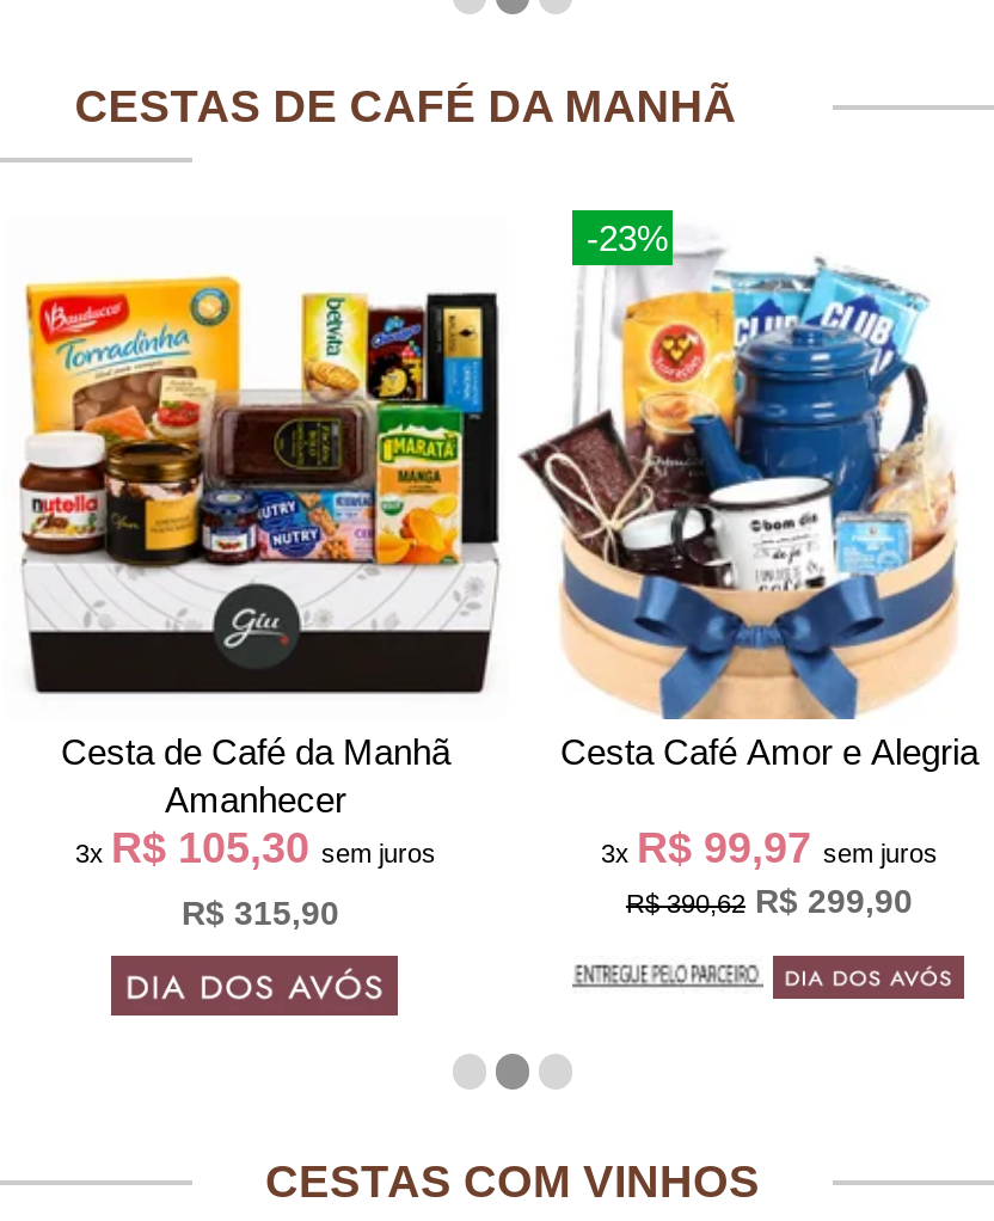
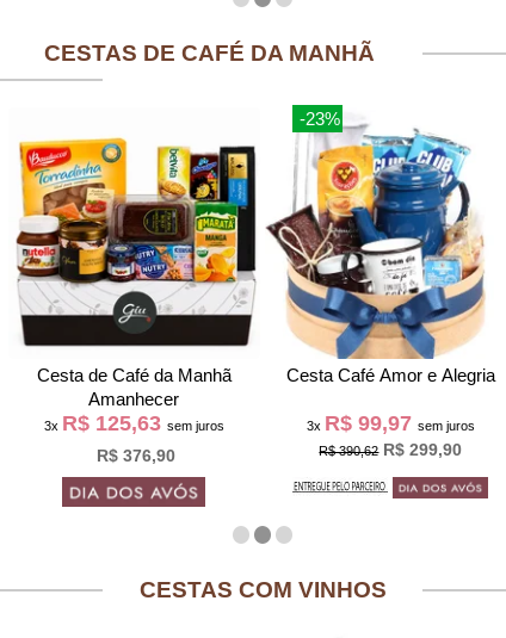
[75,824,436,872] 3x R$ 105,30 sem juros -> [44,411,224,435] 3x R$ 125,63 sem juros
[182,894,339,932] R$ 315,90 -> [97,446,176,465] R$ 376,90

